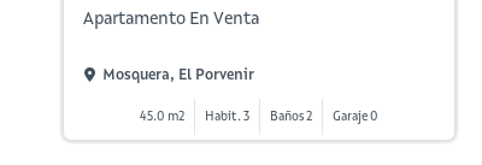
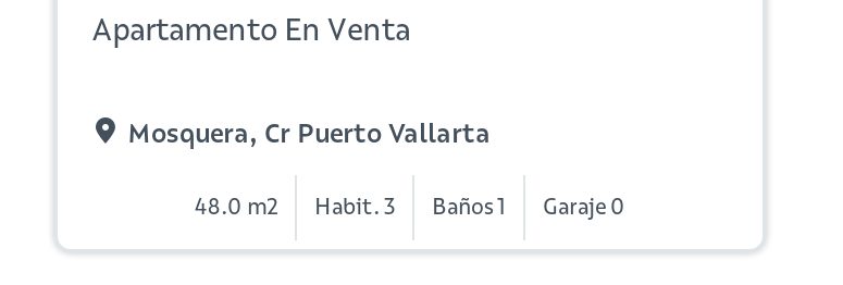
[102,65,254,83] Mosquera, El Porvenir -> [127,116,490,149] Mosquera, Cr Puerto Vallarta
[140,108,184,124] 45.0 m2 -> [194,193,277,221] 48.0 m2
[270,108,312,124] Baños 2 -> [432,193,506,221] Baños 1

